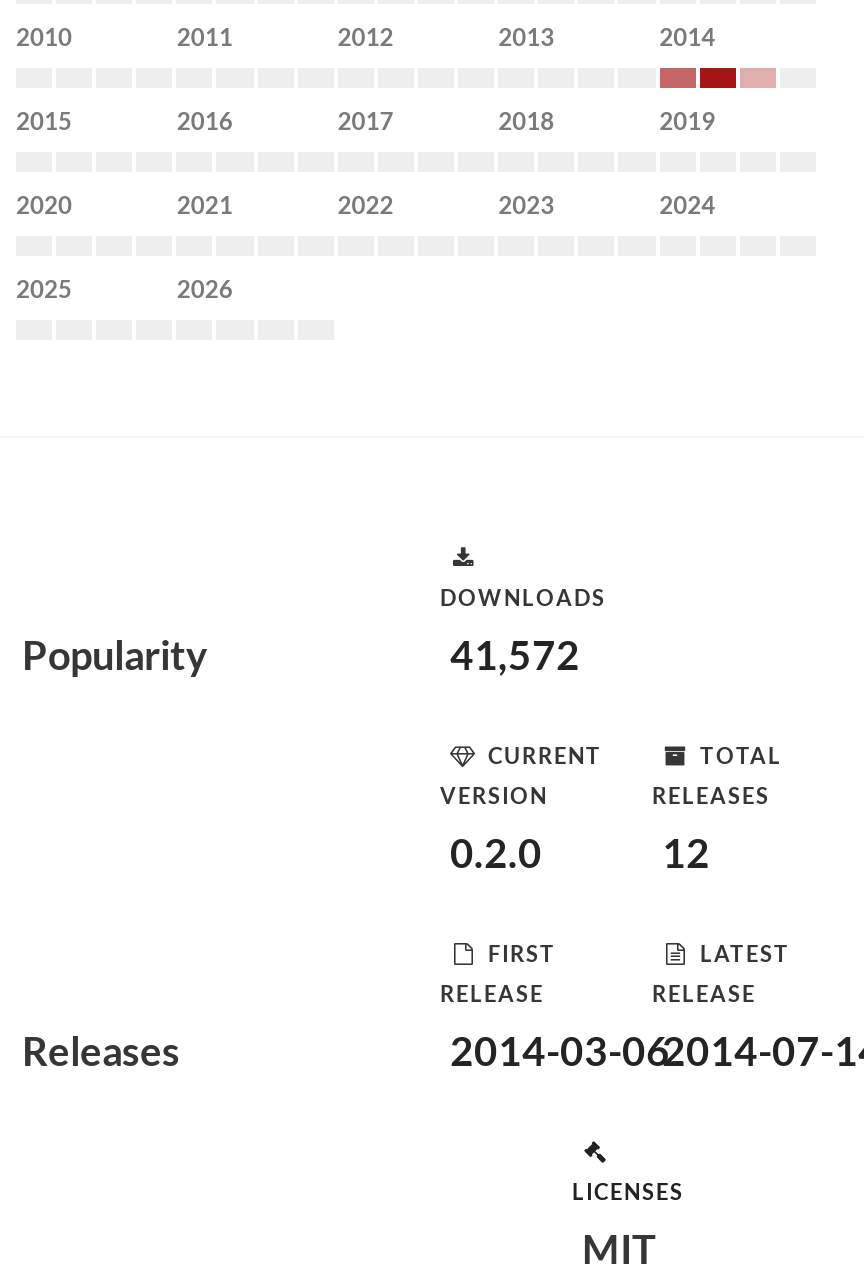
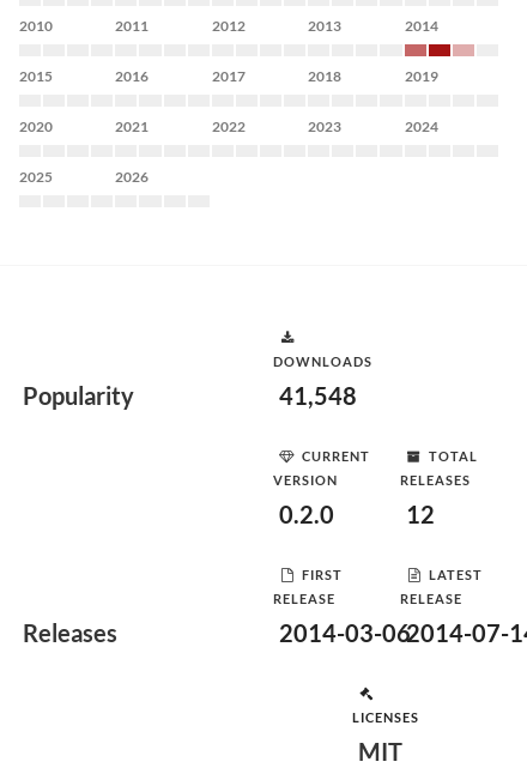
[450,630,580,678] 41,572 -> [279,381,357,410] 41,548

